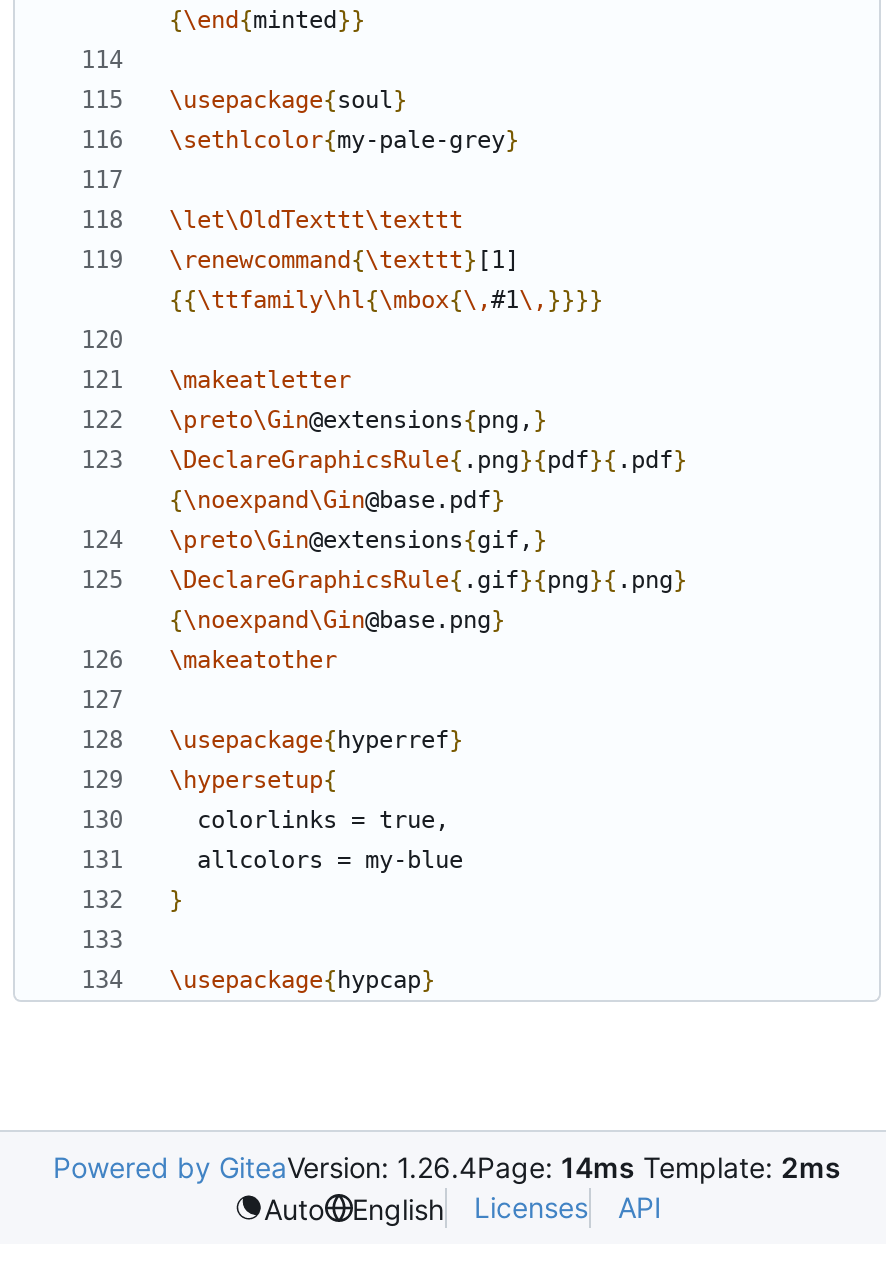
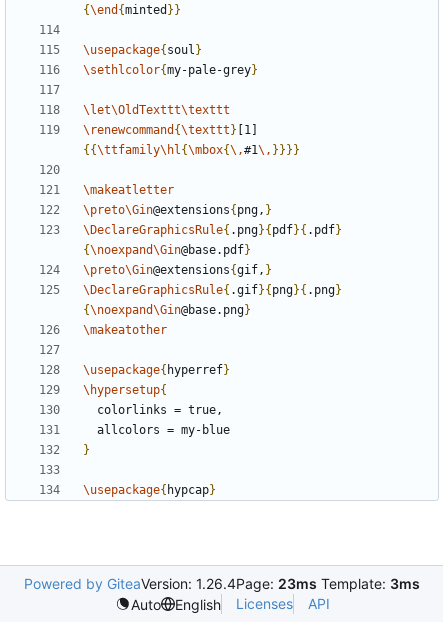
[53,1151,841,1185] Powered by GiteaVersion: 1.26.4Page: 14ms Template: 2ms -> [24,575,420,592] Powered by GiteaVersion: 1.26.4Page: 23ms Template: 3ms

